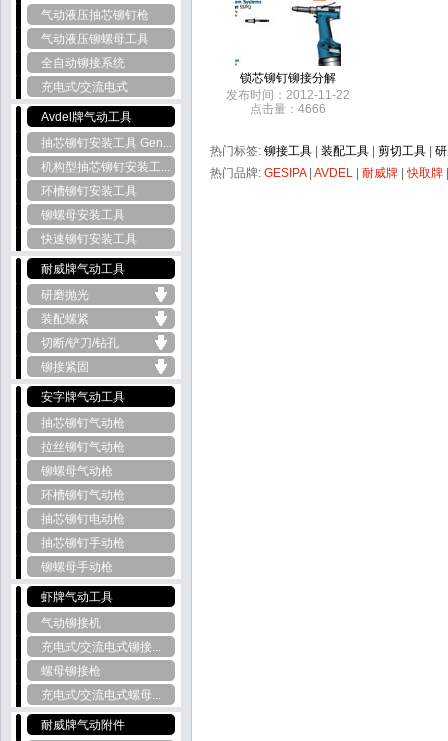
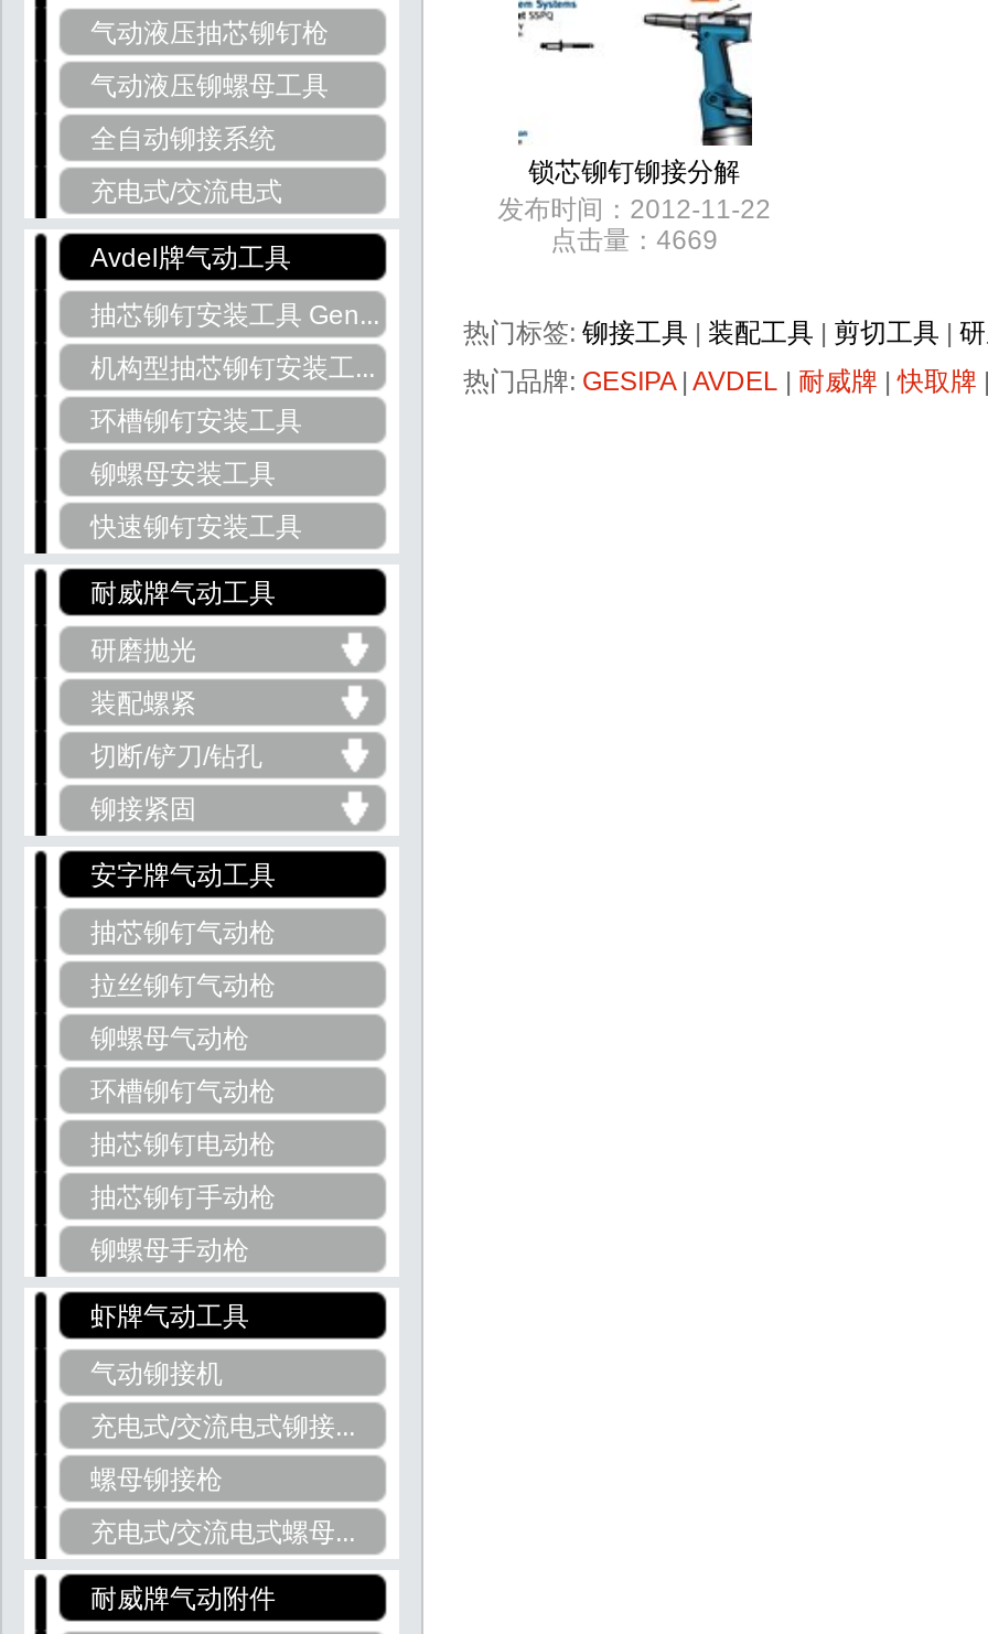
[250,102,326,116] 点击量：4666 -> [550,225,718,256] 点击量：4669

